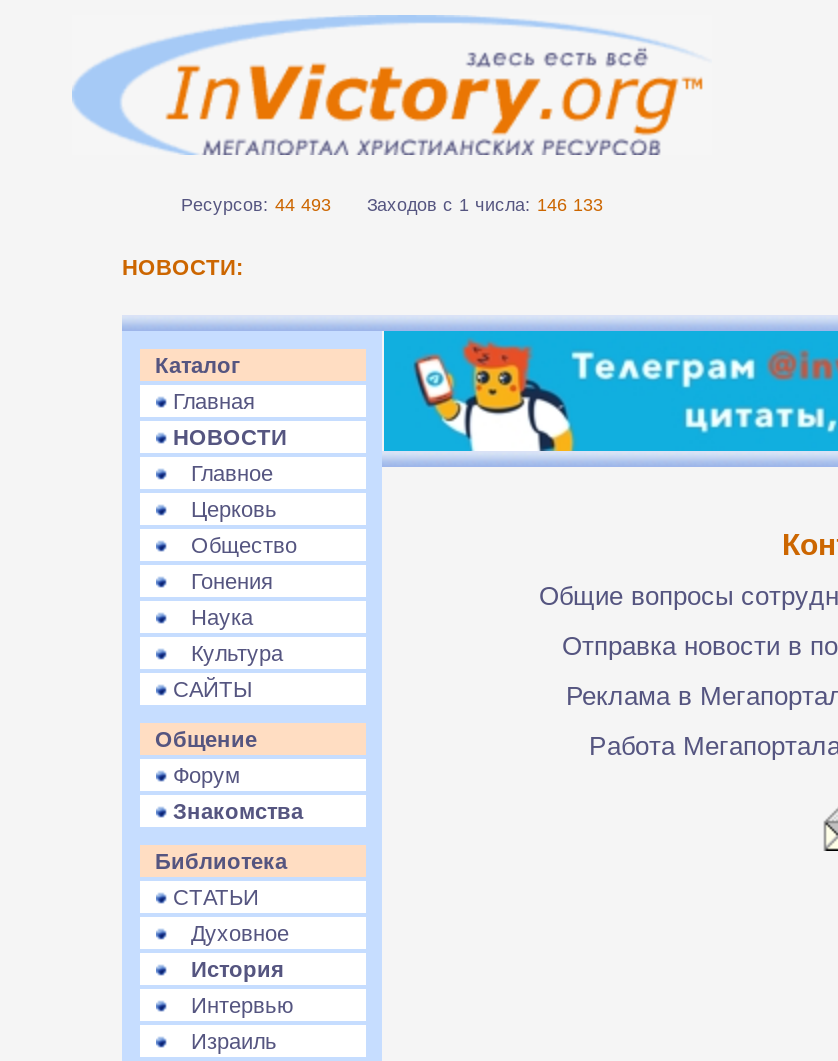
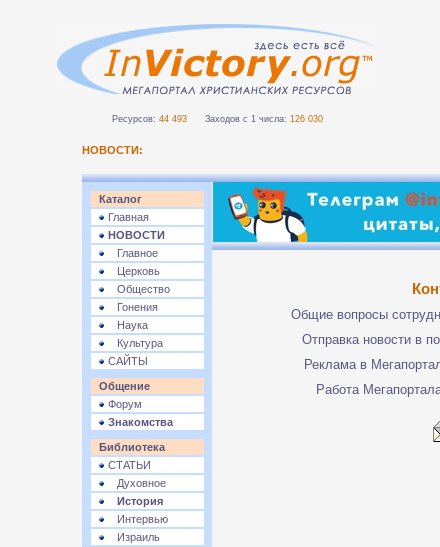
[181,195,603,215] Ресурсов: 44 493 Заходов с 1 числа: 146 133 -> [111,114,322,124] Ресурсов: 44 493 Заходов с 1 числа: 126 030

